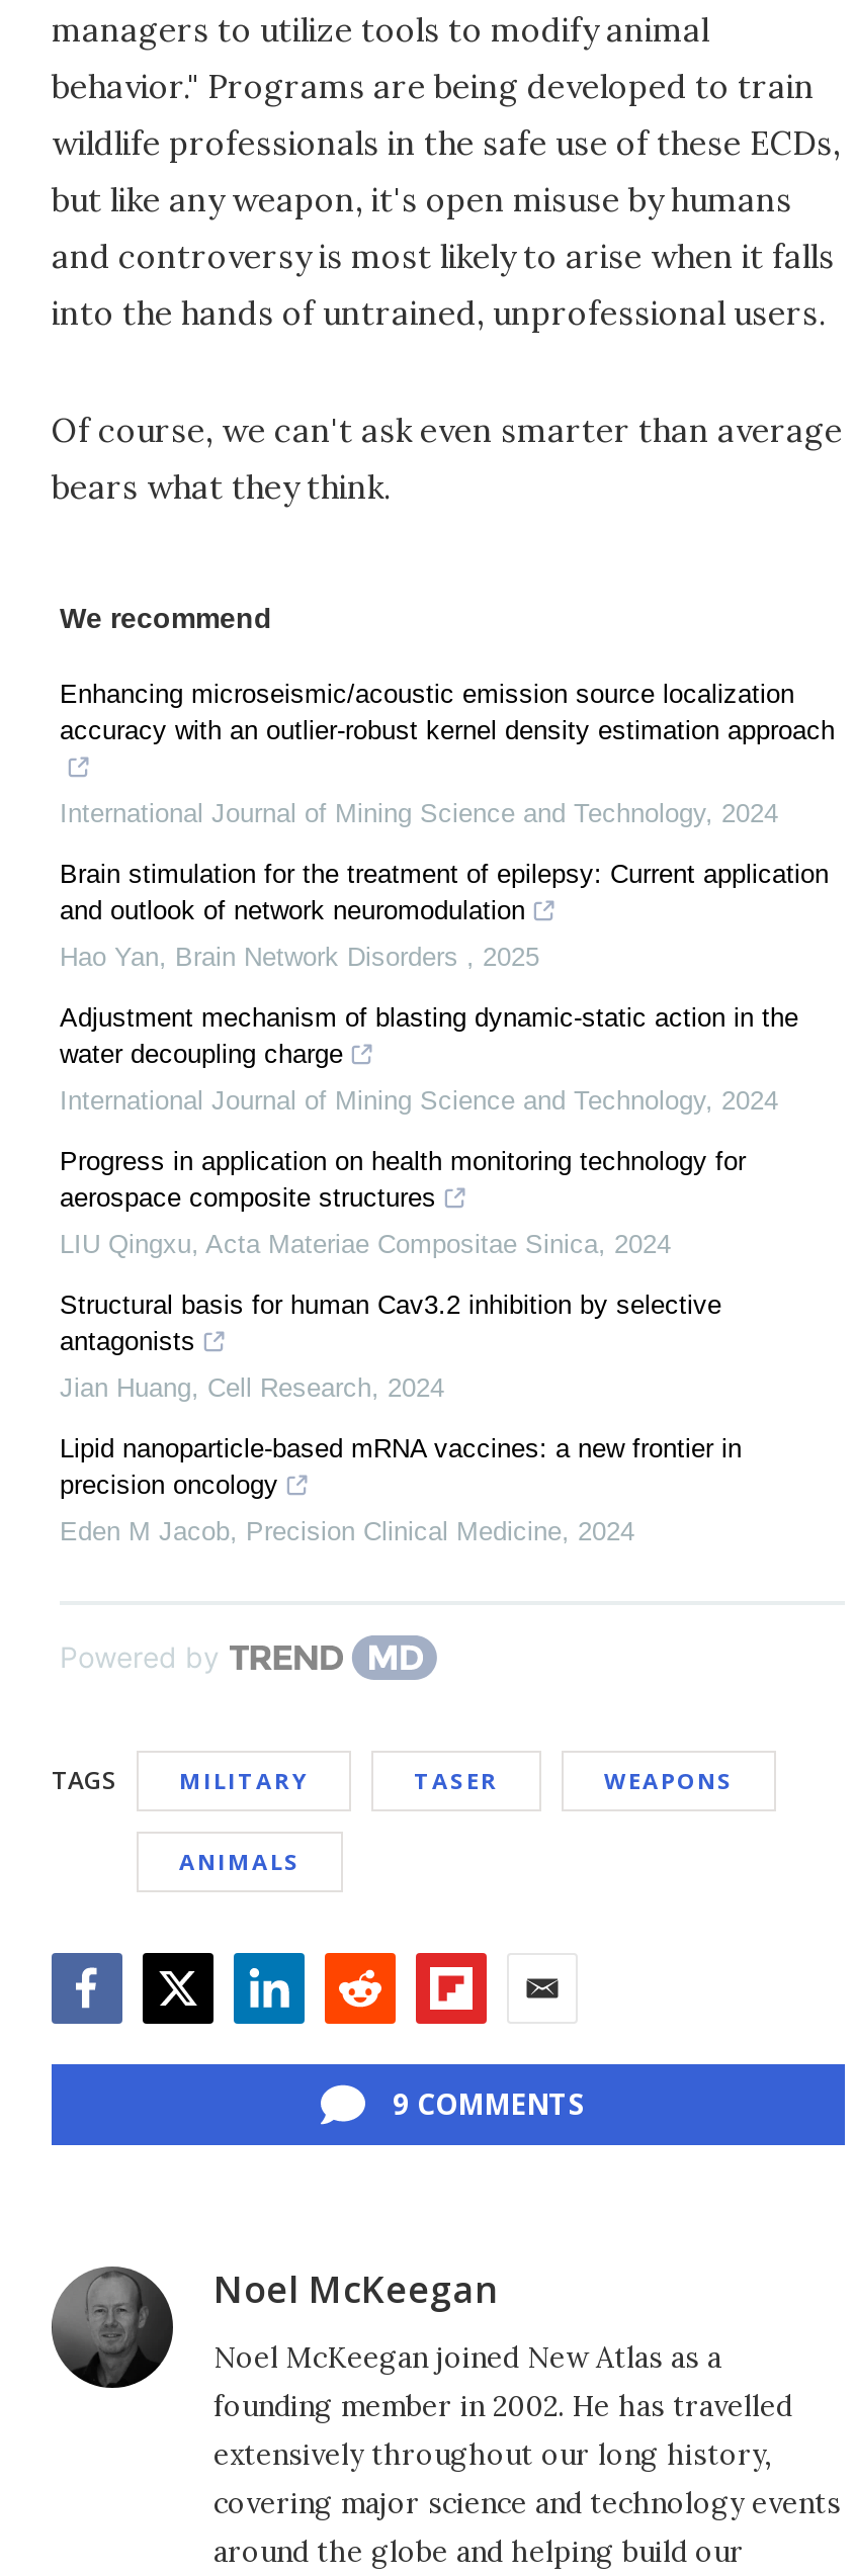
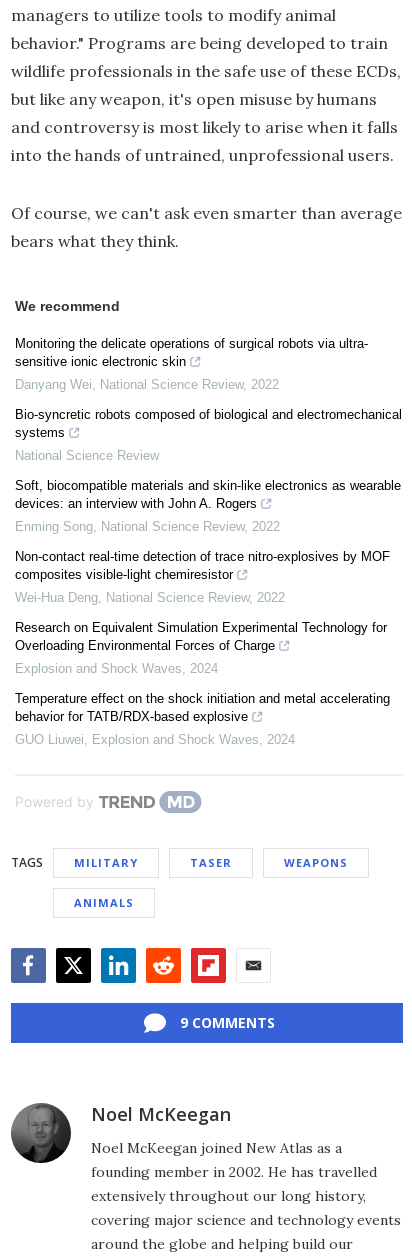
[60,679,835,745] Enhancing microseismic/acoustic emission source localization | accuracy with an outlier-robust kernel density estimation approach -> [15,336,368,369] Monitoring the delicate operations of surgical robots via ultra- | sensitive ionic electronic skin
[60,798,778,828] International Journal of Mining Science and Technology, 2024 -> [15,377,279,392] Danyang Wei, National Science Review, 2022
[60,859,829,925] Brain stimulation for the treatment of epilepsy: Current application | and outlook of network neuromodulation -> [15,407,402,440] Bio-syncretic robots composed of biological and electromechanical | systems
[60,942,539,972] Hao Yan, Brain Network Disorders, 2025 -> [15,448,159,463] National Science Review
[60,1002,798,1069] Adjustment mechanism of blasting dynamic-static action in the | water decoupling charge -> [15,478,401,511] Soft, biocompatible materials and skin-like electronics as wearable | devices: an interview with John A. Rogers
[60,1085,778,1116] International Journal of Mining Science and Technology, 2024 -> [15,519,280,534] Enming Song, National Science Review, 2022
[60,1146,746,1213] Progress in application on health monitoring technology for | aerospace composite structures -> [15,549,390,582] Non-contact real-time detection of trace nitro-explosives by MOF | composites visible-light chemiresistor
[60,1229,671,1259] LIU Qingxu, Acta Materiae Compositae Sinica, 2024 -> [15,590,285,605] Wei-Hua Deng, National Science Review, 2022
[60,1290,721,1356] Structural basis for human Cav3.2 inhibition by selective | antagonists -> [15,620,387,653] Research on Equivalent Simulation Experimental Technology for | Overloading Environmental Forces of Charge
[60,1372,444,1403] Jian Huang, Cell Research, 2024 -> [15,661,218,676] Explosion and Shock Waves, 2024
[60,1433,742,1500] Lipid nanoparticle-based mRNA vaccines: a new frontier in | precision oncology -> [15,691,390,724] Temperature effect on the shock initiation and metal accelerating | behavior for TATB/RDX-based explosive
[60,1516,634,1546] Eden M Jacob, Precision Clinical Medicine, 2024 -> [15,732,295,747] GUO Liuwei, Explosion and Shock Waves, 2024

